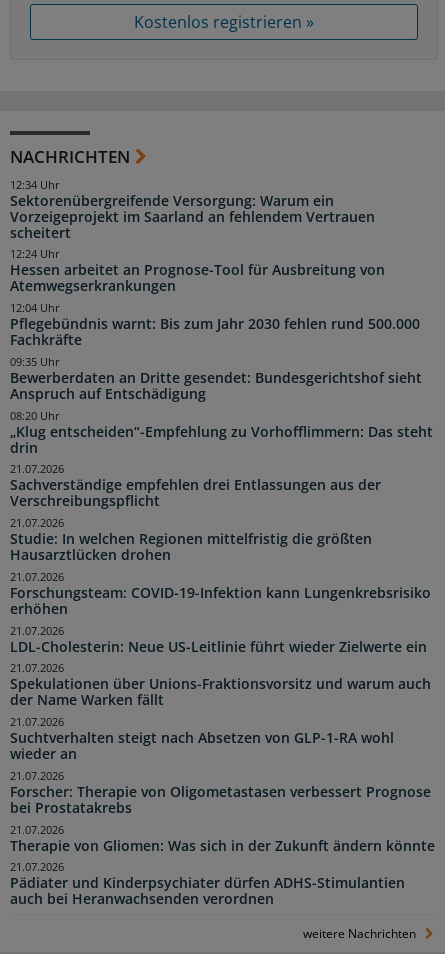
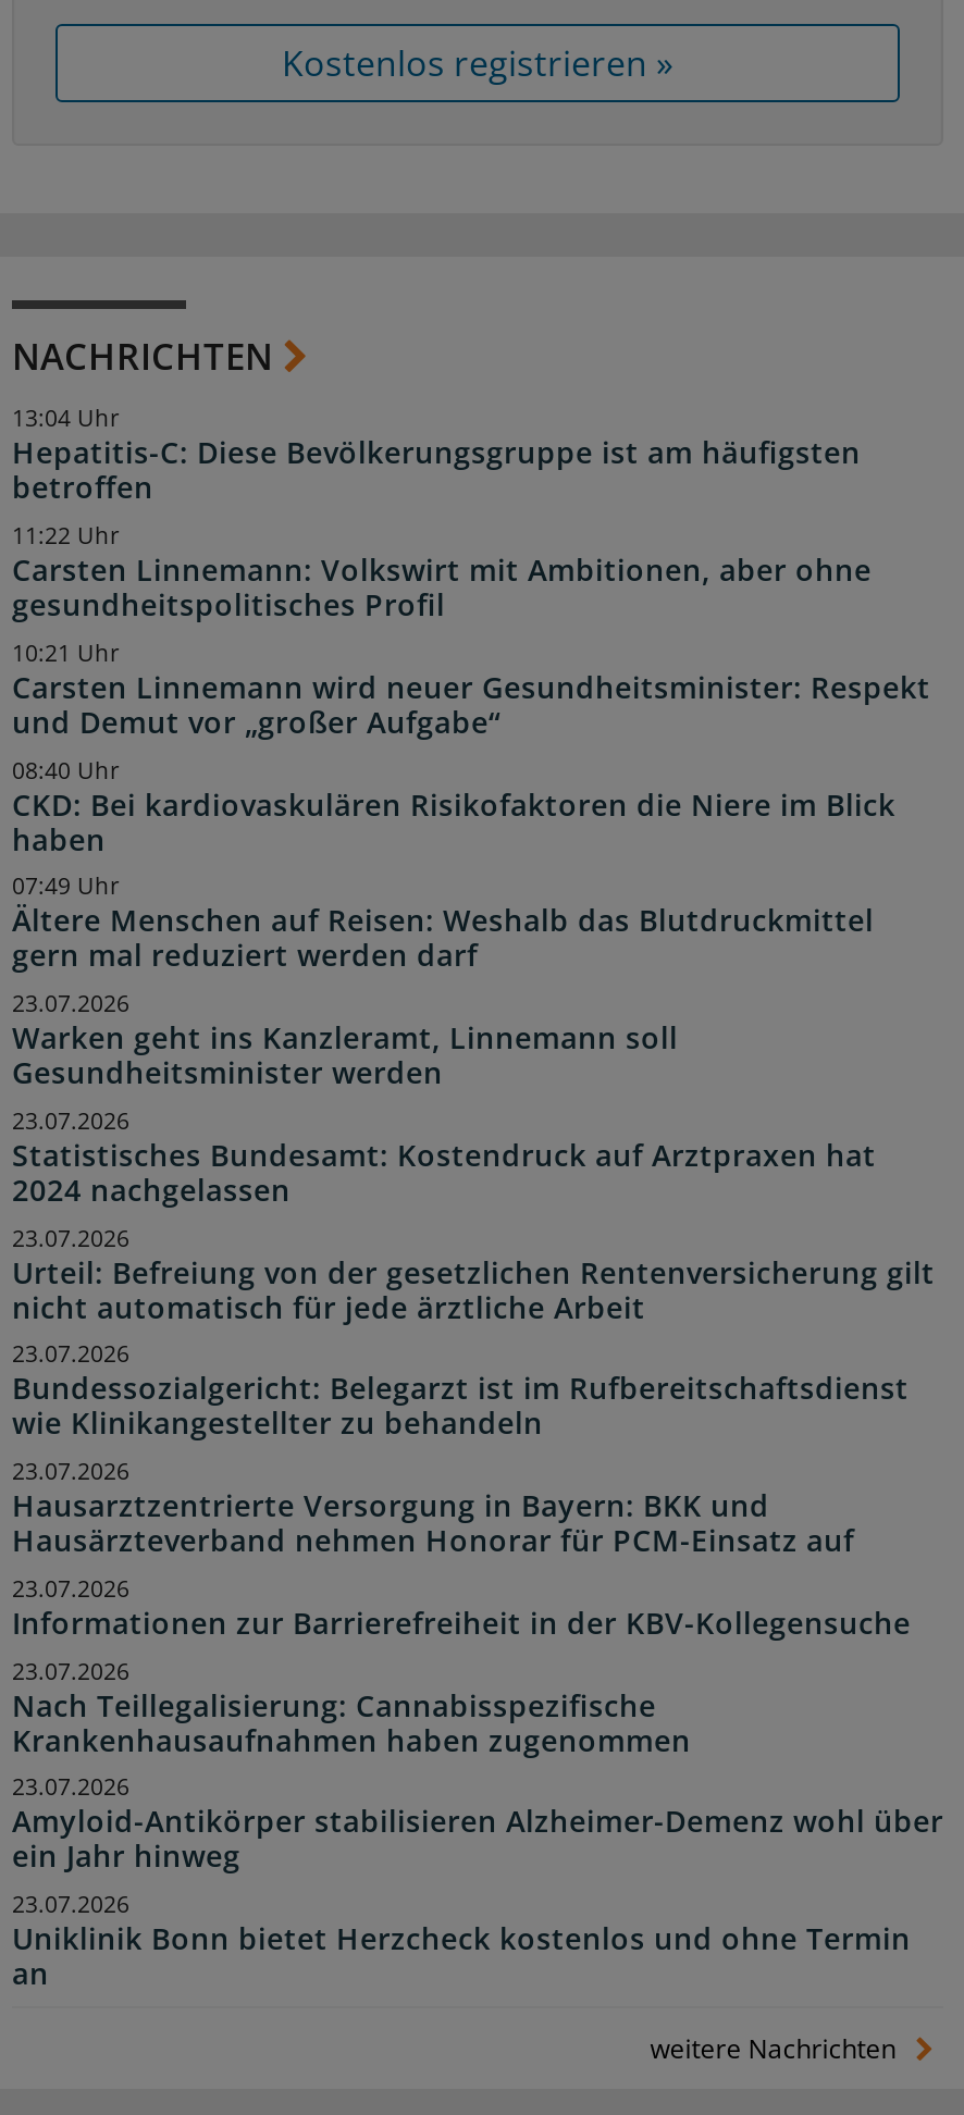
[10,178,60,192] 12:34 Uhr -> [12,403,121,433] 13:04 Uhr
[10,192,375,242] Sektorenübergreifende Versorgung: Warum ein | Vorzeigeprojekt im Saarland an fehlendem Vertrauen | scheitert -> [12,433,861,507] Hepatitis-C: Diese Bevölkerungsgruppe ist am häufigsten | betroffen
[10,247,60,261] 12:24 Uhr -> [12,520,121,550] 11:22 Uhr
[10,261,385,295] Hessen arbeitet an Prognose-Tool für Ausbreitung von | Atemwegserkrankungen -> [12,550,872,624] Carsten Linnemann: Volkswirt mit Ambitionen, aber ohne | gesundheitspolitisches Profil
[10,301,60,315] 12:04 Uhr -> [12,637,121,667] 10:21 Uhr
[10,315,420,349] Pflegebündnis warnt: Bis zum Jahr 2030 fehlen rund 500.000 | Fachkräfte -> [12,667,930,741] Carsten Linnemann wird neuer Gesundheitsminister: Respekt | und Demut vor „großer Aufgabe“
[10,355,60,369] 09:35 Uhr -> [12,754,121,784] 08:40 Uhr
[10,369,422,403] Bewerberdaten an Dritte gesendet: Bundesgerichtshof sieht | Anspruch auf Entschädigung -> [12,784,895,858] CKD: Bei kardiovaskulären Risikofaktoren die Niere im Blick | haben
[10,409,60,423] 08:20 Uhr -> [12,871,121,901] 07:49 Uhr
[10,423,433,457] „Klug entscheiden“-Empfehlung zu Vorhofflimmern: Das steht | drin -> [12,901,874,975] Ältere Menschen auf Reisen: Weshalb das Blutdruckmittel | gern mal reduziert werden darf
[10,462,64,476] 21.07.2026 -> [12,987,129,1018] 23.07.2026
[10,476,381,510] Sachverständige empfehlen drei Entlassungen aus der | Verschreibungspflicht -> [12,1018,678,1092] Warken geht ins Kanzleramt, Linnemann soll | Gesundheitsminister werden
[10,516,64,530] 21.07.2026 -> [12,1104,129,1135] 23.07.2026
[10,530,372,564] Studie: In welchen Regionen mittelfristig die größten | Hausarztlücken drohen -> [12,1135,876,1209] Statistisches Bundesamt: Kostendruck auf Arztpraxen hat | 2024 nachgelassen
[10,570,64,584] 21.07.2026 -> [12,1221,129,1252] 23.07.2026
[10,584,431,618] Forschungsteam: COVID-19-Infektion kann Lungenkrebsrisiko | erhöhen -> [12,1252,935,1326] Urteil: Befreiung von der gesetzlichen Rentenversicherung gilt | nicht automatisch für jede ärztliche Arbeit
[10,624,64,638] 21.07.2026 -> [12,1338,129,1369] 23.07.2026
[10,638,427,656] LDL-Cholesterin: Neue US-Leitlinie führt wieder Zielwerte ein -> [12,1369,909,1443] Bundessozialgericht: Belegarzt ist im Rufbereitschaftsdienst | wie Klinikangestellter zu behandeln
[10,661,64,675] 21.07.2026 -> [12,1455,129,1486] 23.07.2026
[10,675,431,709] Spekulationen über Unions-Fraktionsvorsitz und warum auch | der Name Warken fällt -> [12,1486,854,1560] Hausarztzentrierte Versorgung in Bayern: BKK und | Hausärzteverband nehmen Honorar für PCM-Einsatz auf
[10,715,64,729] 21.07.2026 -> [12,1572,129,1603] 23.07.2026
[10,729,394,763] Suchtverhalten steigt nach Absetzen von GLP-1-RA wohl | wieder an -> [12,1603,911,1642] Informationen zur Barrierefreiheit in der KBV-Kollegensuche
[10,769,64,783] 21.07.2026 -> [12,1654,129,1685] 23.07.2026
[10,783,431,817] Forscher: Therapie von Oligometastasen verbessert Prognose | bei Prostatakrebs -> [12,1685,691,1759] Nach Teillegalisierung: Cannabisspezifische | Krankenhausaufnahmen haben zugenommen
[10,823,64,837] 21.07.2026 -> [12,1771,129,1802] 23.07.2026
[10,837,435,855] Therapie von Gliomen: Was sich in der Zukunft ändern könnte -> [12,1802,943,1876] Amyloid-Antikörper stabilisieren Alzheimer-Demenz wohl über | ein Jahr hinweg
[10,860,64,874] 21.07.2026 -> [12,1888,129,1919] 23.07.2026
[10,874,405,908] Pädiater und Kinderpsychiater dürfen ADHS-Stimulantien | auch bei Heranwachsenden verordnen -> [12,1919,911,1993] Uniklinik Bonn bietet Herzcheck kostenlos und ohne Termin | an

